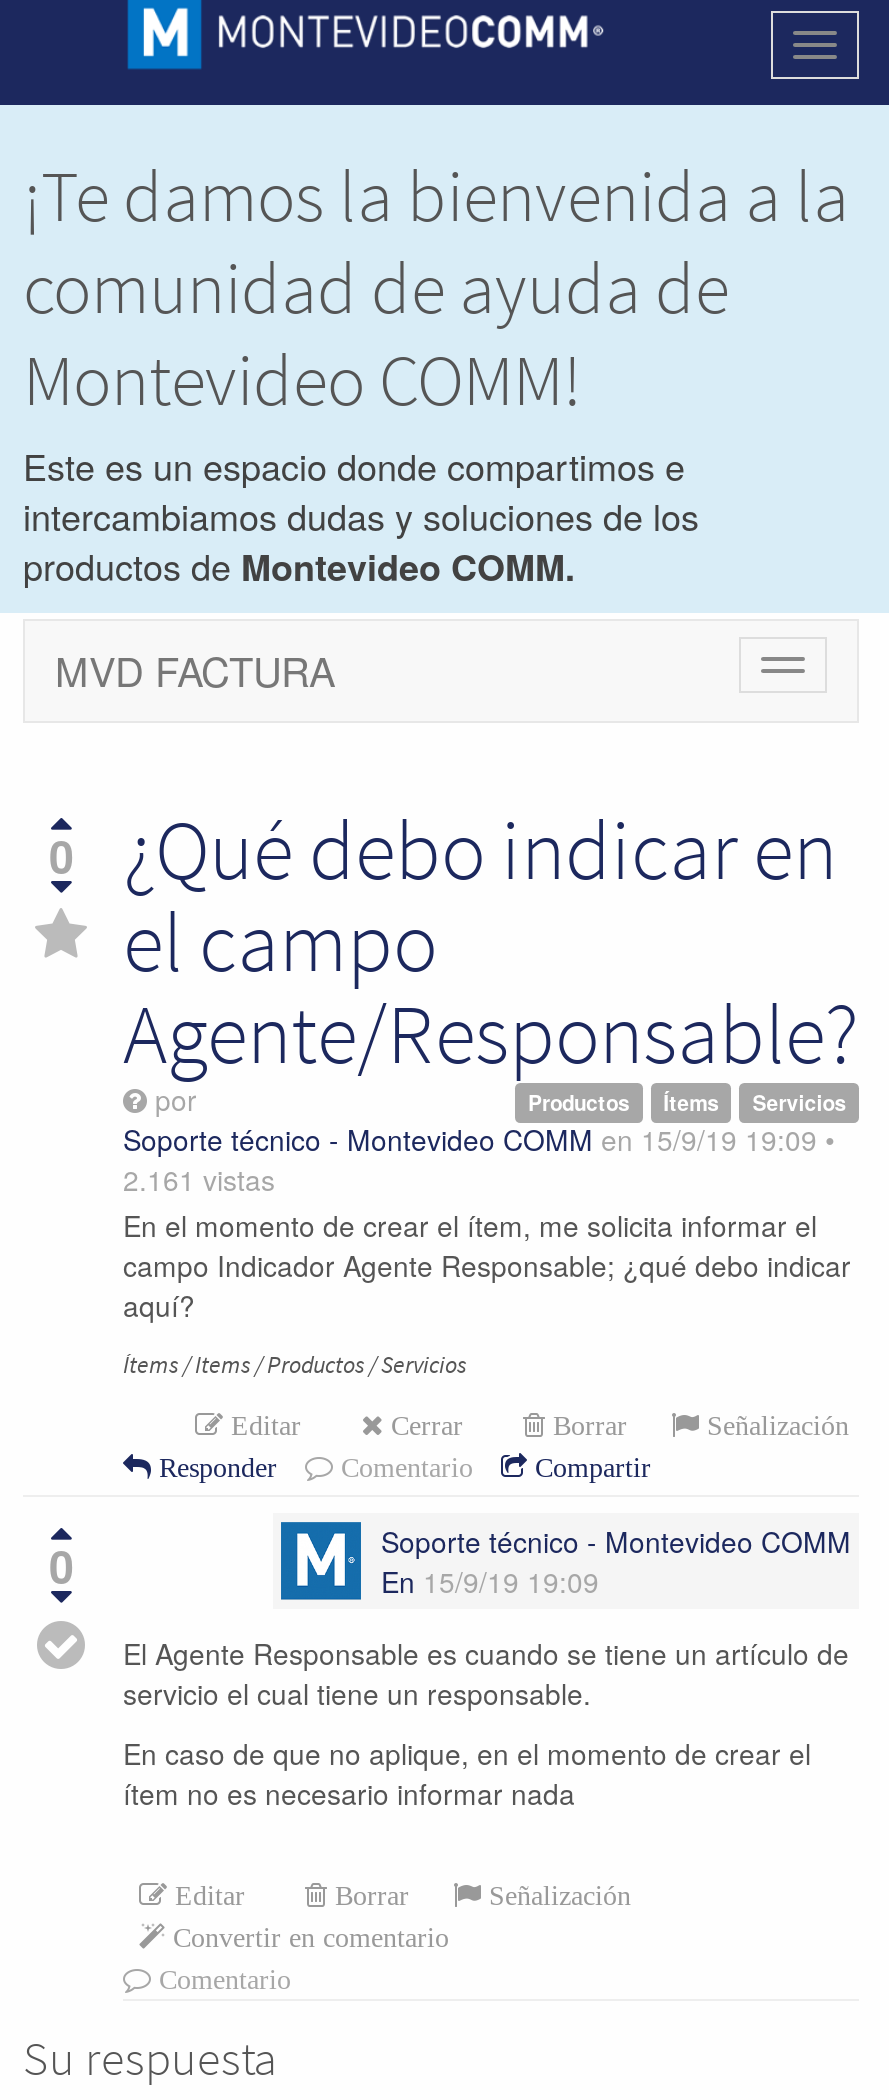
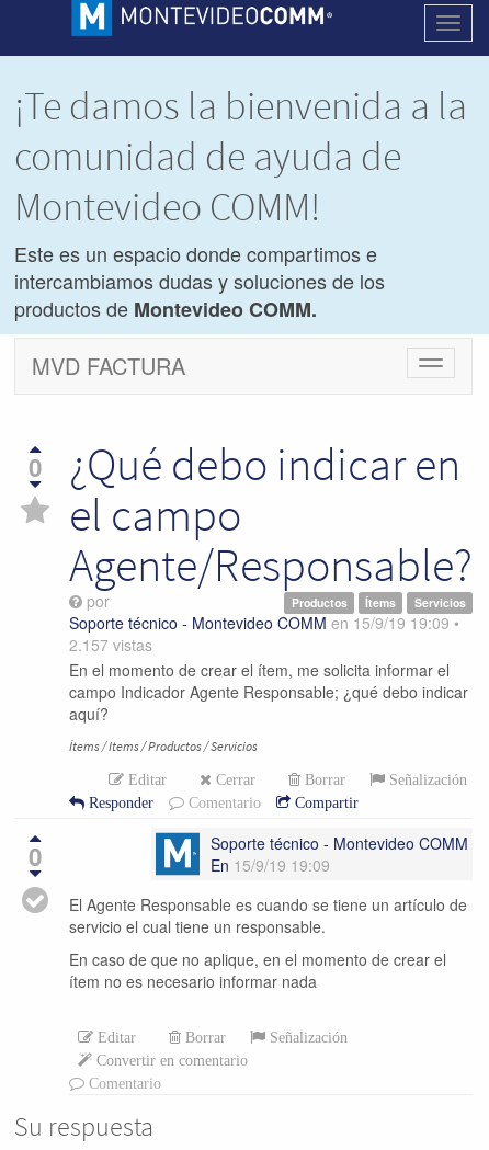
[123,1159,275,1199] 2.161 vistas -> [69,634,152,656] 2.157 vistas

